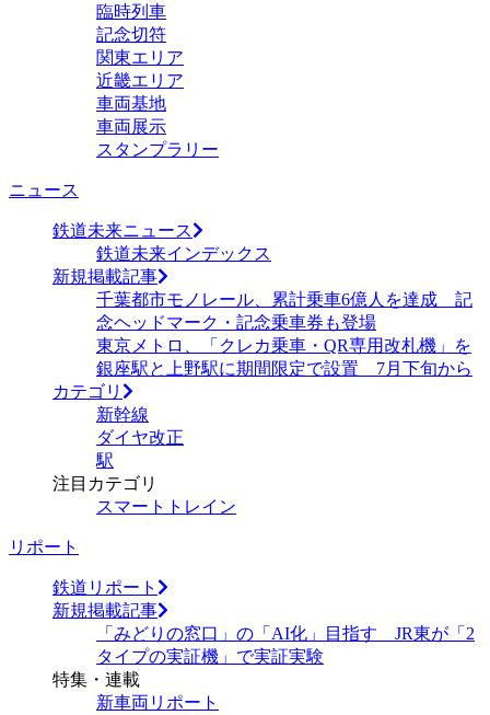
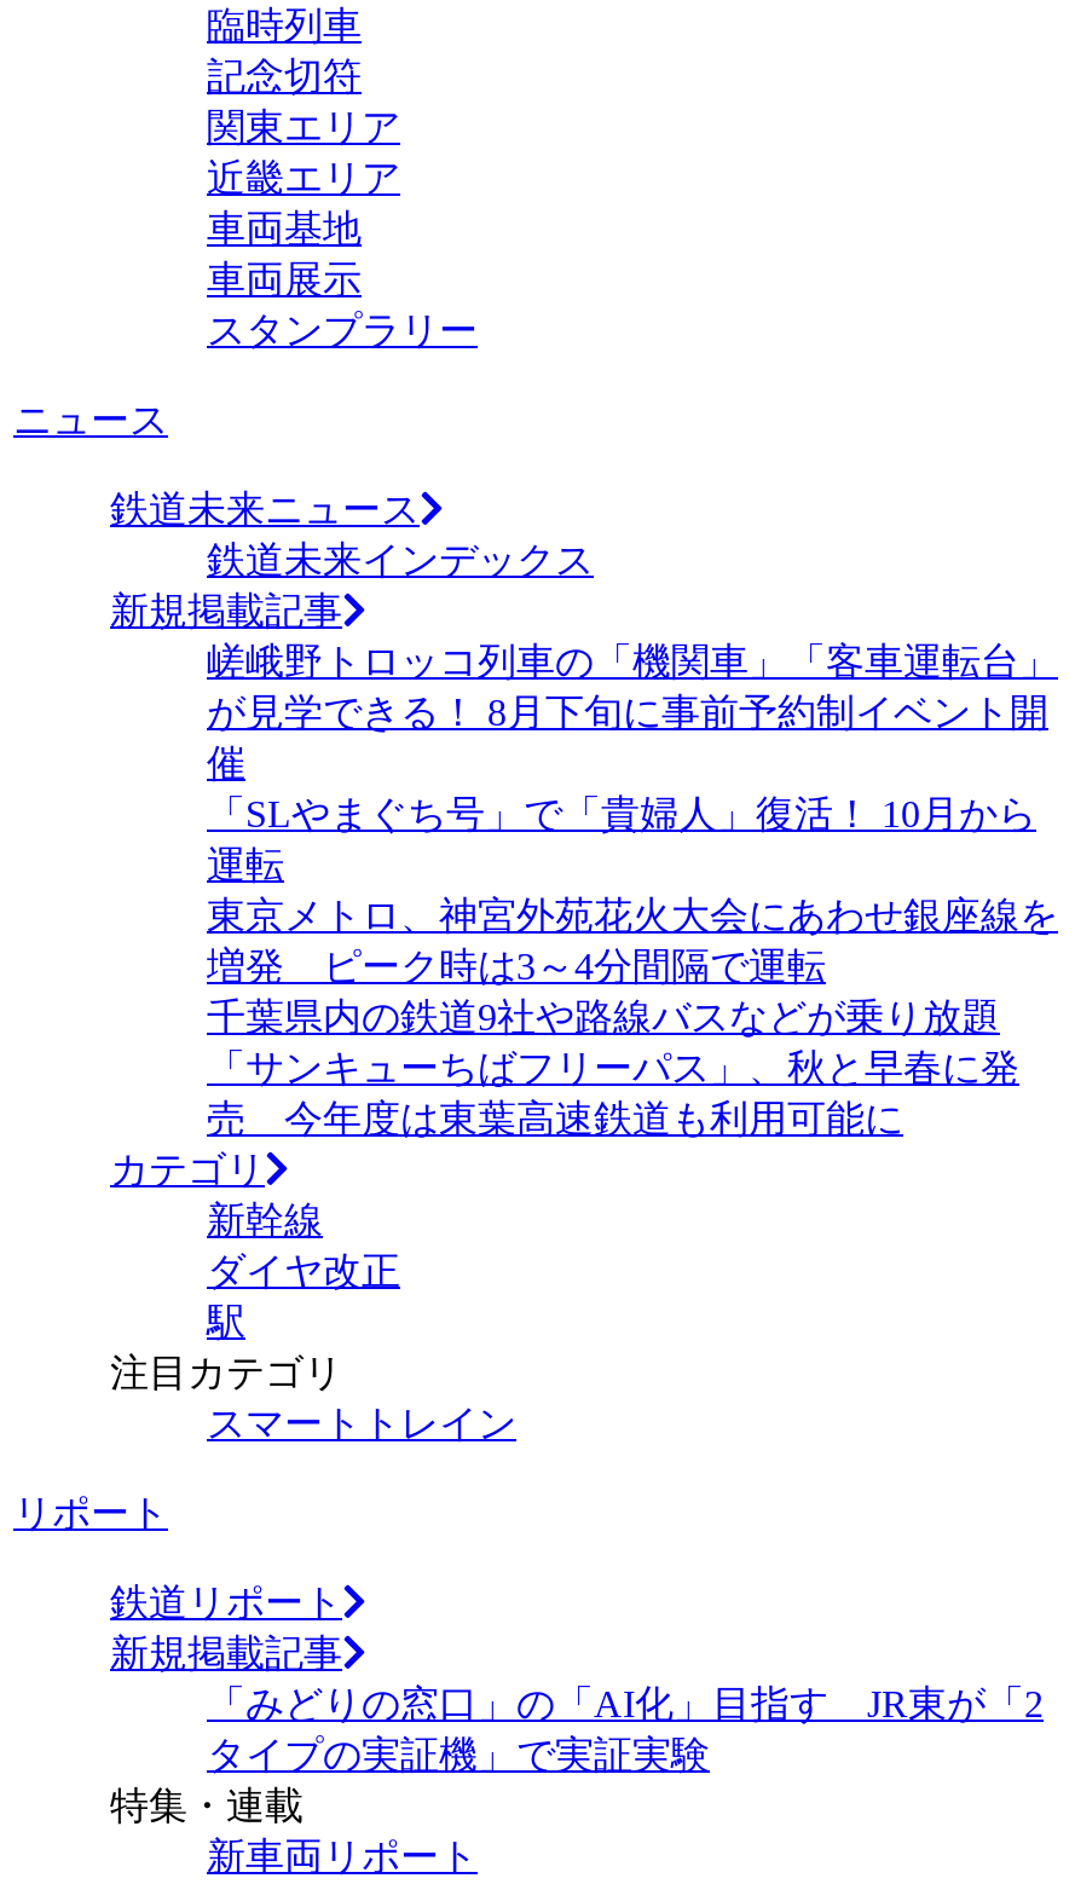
[96,290,472,378] 千葉都市モノレール、累計乗車6億人を達成 記 | 念ヘッドマーク・記念乗車券も登場 | 東京メトロ、「クレカ乗車・QR専用改札機」を | 銀座駅と上野駅に期間限定で設置 7月下旬から -> [207,641,1058,1139] 嵯峨野トロッコ列車の「機関車」「客車運転台」 | が見学できる！ 8月下旬に事前予約制イベント開 | 催 | 「SLやまぐち号」で「貴婦人」復活！ 10月から | 運転 | 東京メトロ、神宮外苑花火大会にあわせ銀座線を | 増発 ピーク時は3～4分間隔で運転 | 千葉県内の鉄道9社や路線バスなどが乗り放題 | 「サンキューちばフリーパス」、秋と早春に発 | 売 今年度は東葉高速鉄道も利用可能に

